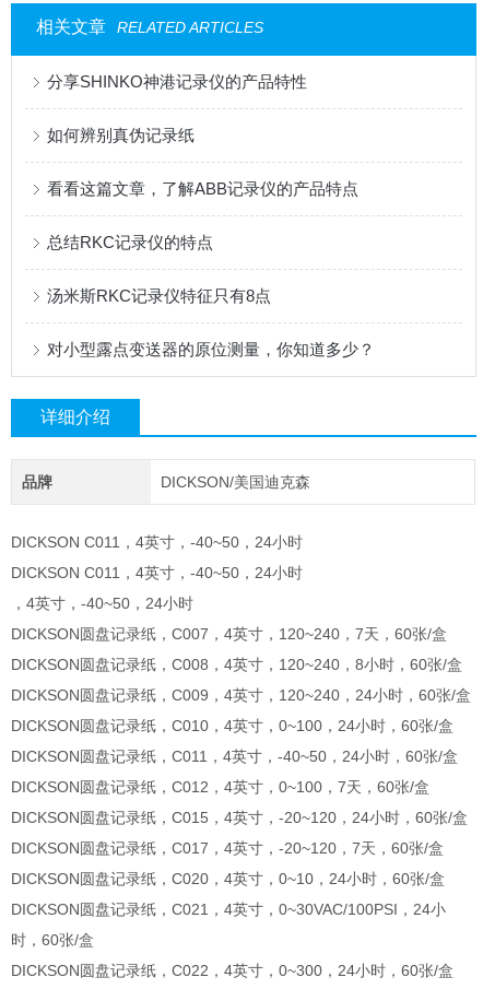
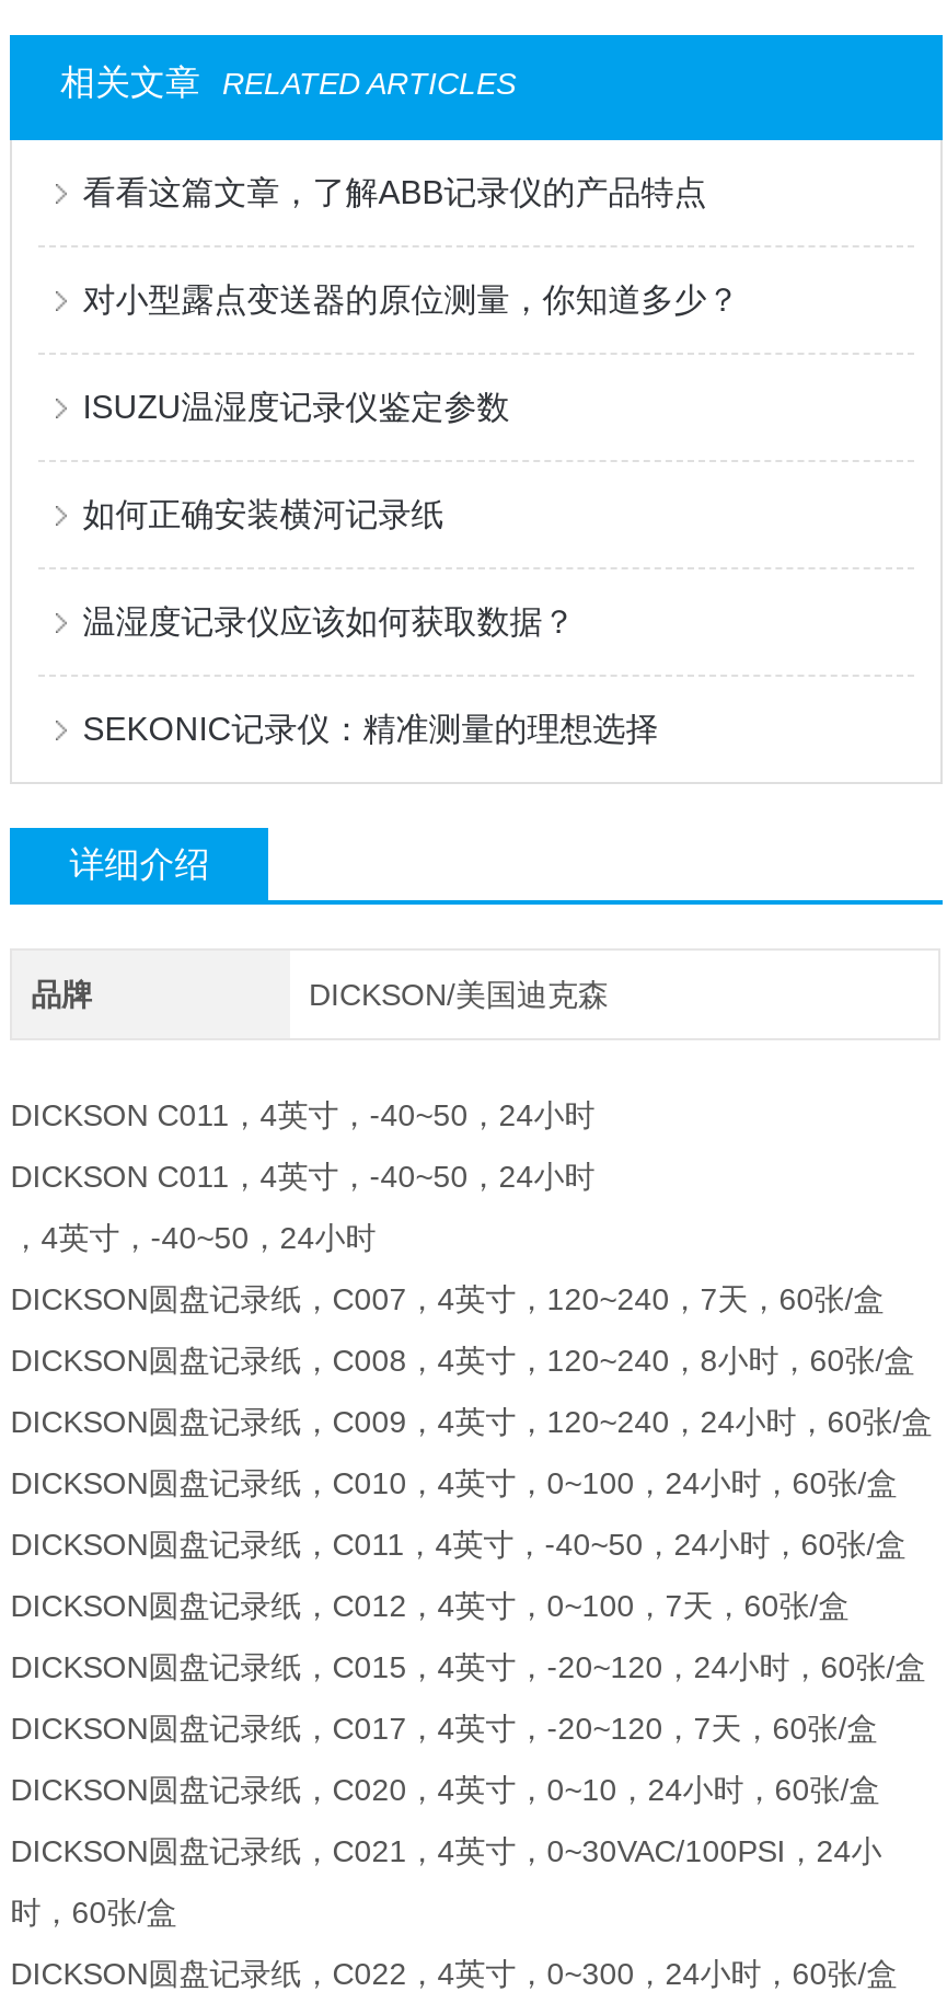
[47,72,307,144] 分享SHINKO神港记录仪的产品特性 | 如何辨别真伪记录纸 -> none
moved [47,179,359,198] -> [83,173,707,210]: 看看这篇文章，了解ABB记录仪的产品特点
[47,233,271,305] 总结RKC记录仪的特点 | 汤米斯RKC记录仪特征只有8点 -> none
moved [47,340,375,359] -> [83,281,739,318]: 对小型露点变送器的原位测量，你知道多少？
none -> [83,388,658,747] ISUZU温湿度记录仪鉴定参数 | 如何正确安装横河记录纸 | 温湿度记录仪应该如何获取数据？ | SEKONIC记录仪：精准测量的理想选择

